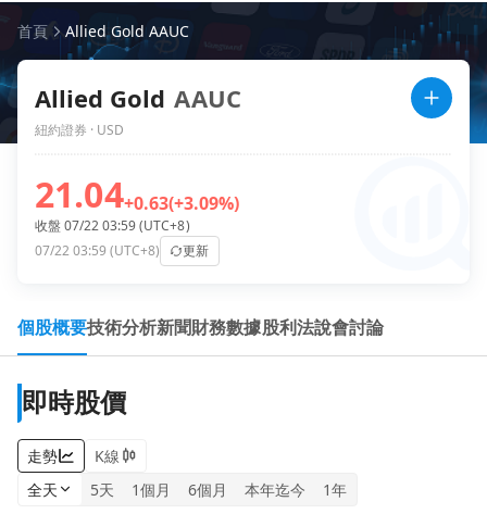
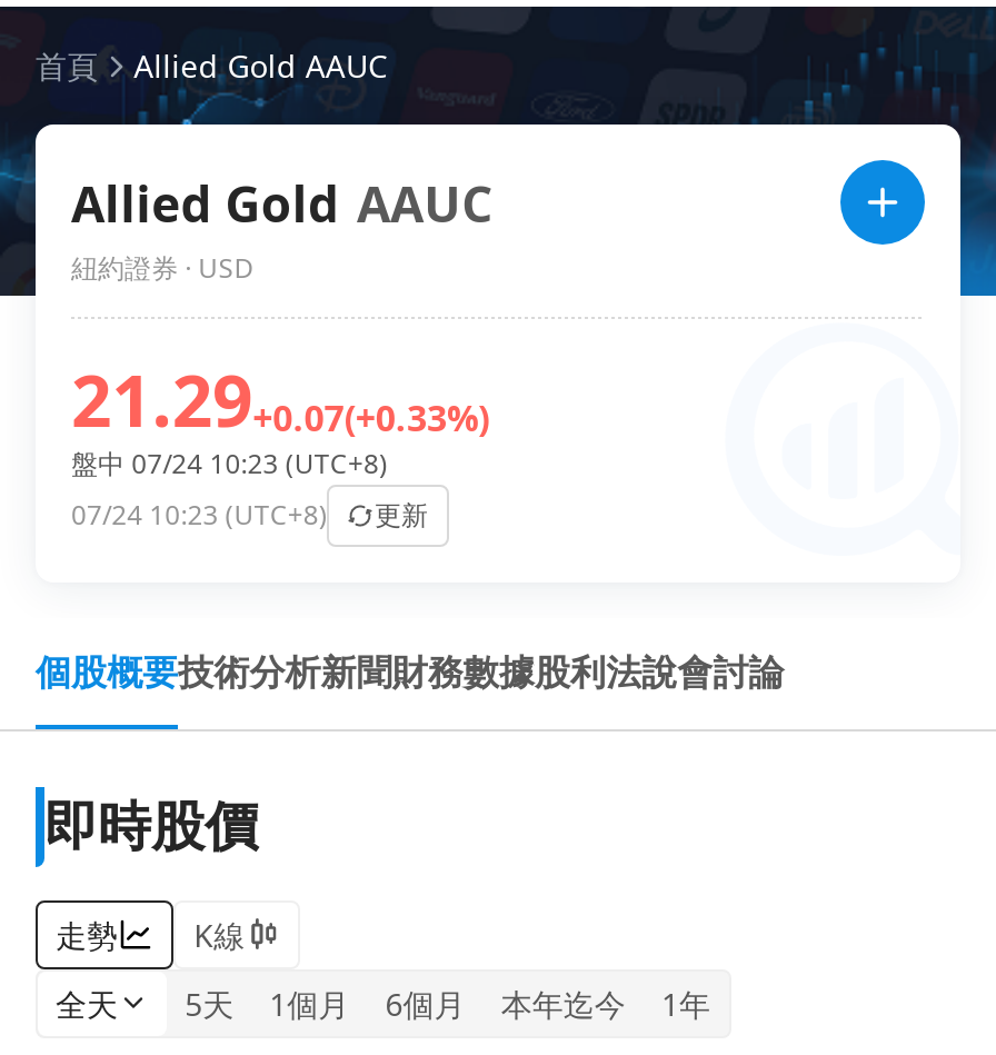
[35,170,239,217] 21.04+0.63(+3.09%) -> [71,350,489,446] 21.29+0.07(+0.33%)
[35,216,190,234] 收盤 07/22 03:59 (UTC+8) -> [71,444,388,481] 盤中 07/24 10:23 (UTC+8)
[35,241,209,259] 07/22 03:59 (UTC+8) 更新 -> [71,495,428,533] 07/24 10:23 (UTC+8) 更新

